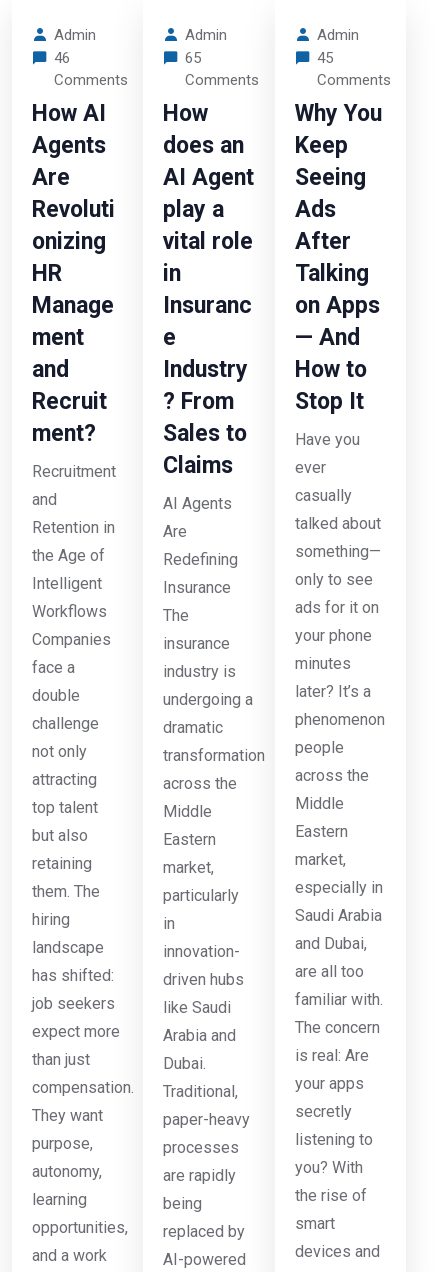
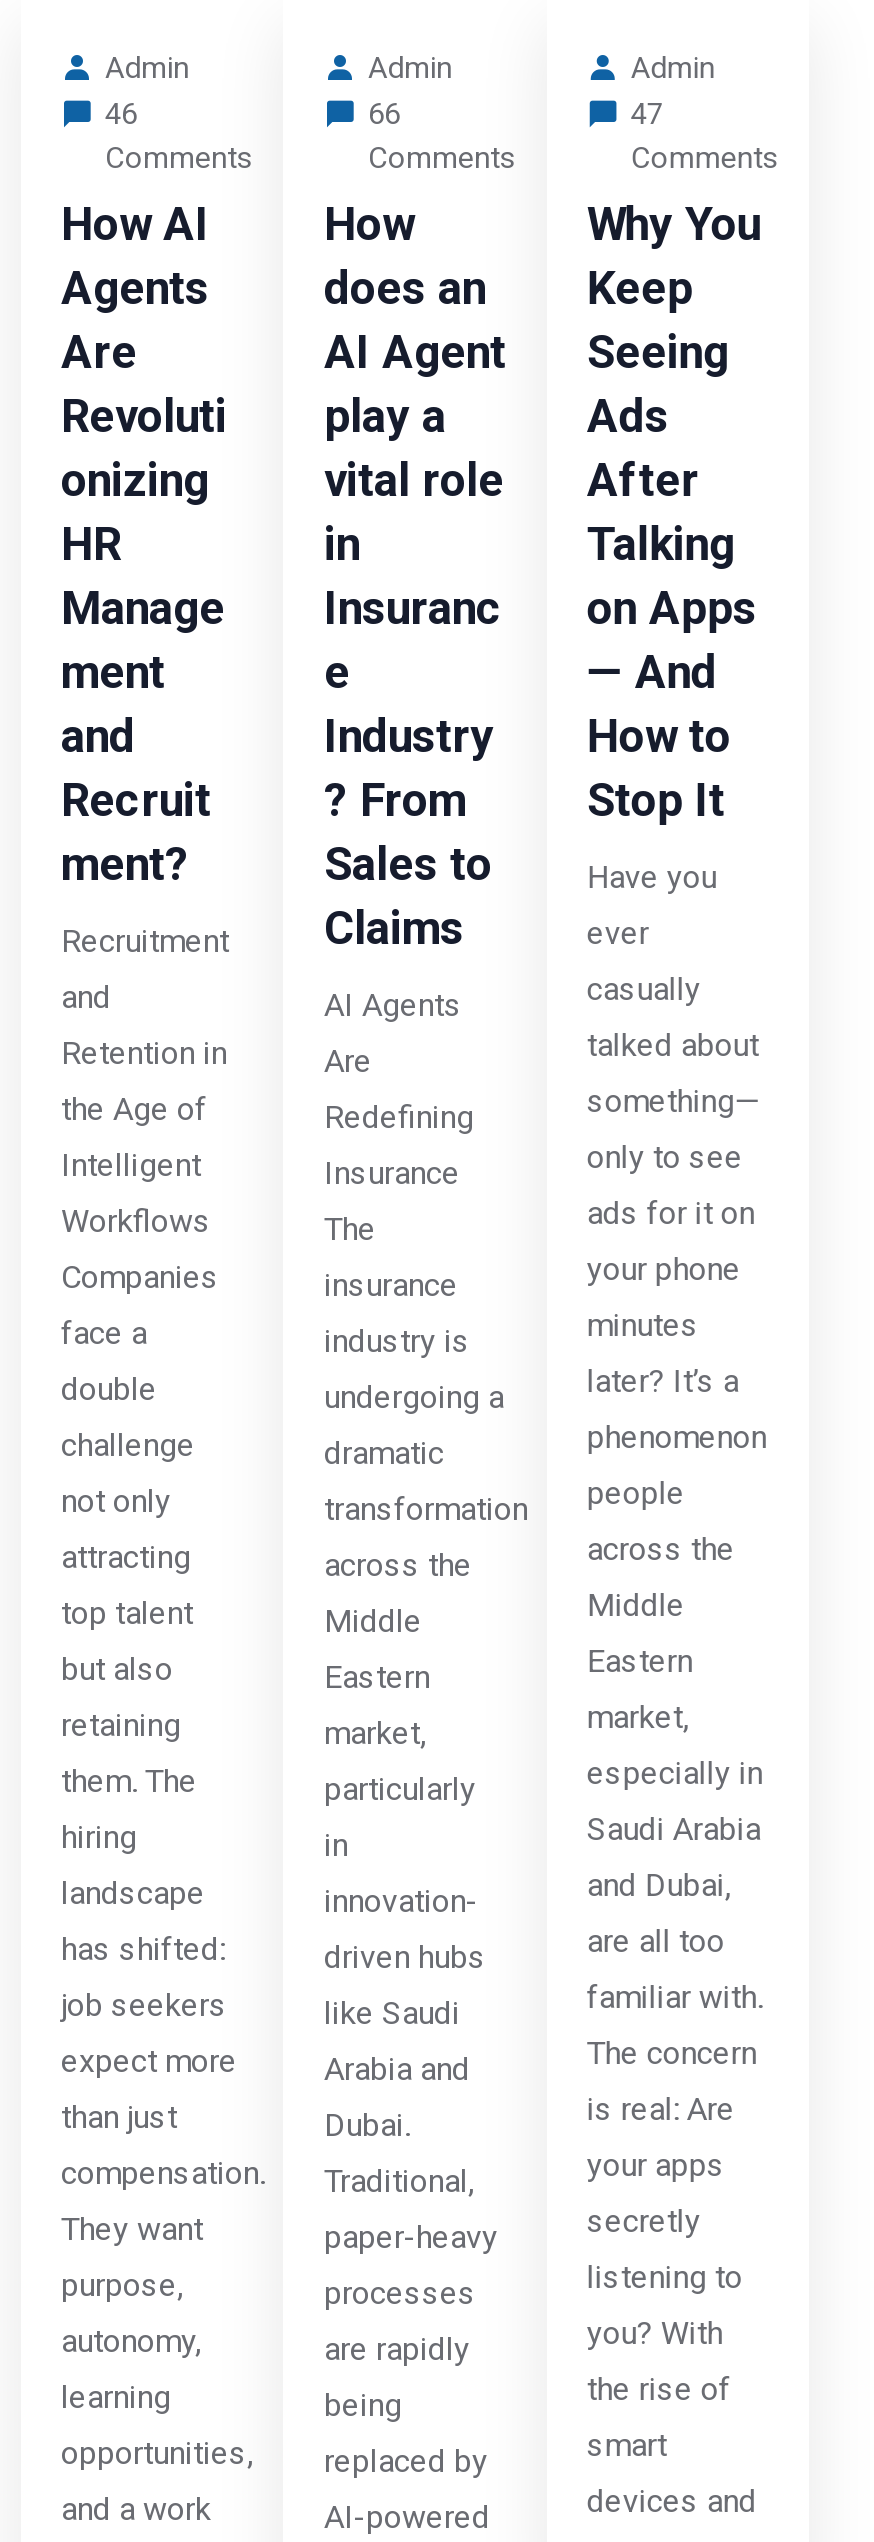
[185,49,201,67] 65 -> [368,97,400,133] 66
[317,49,333,67] 45 -> [631,97,663,133] 47

